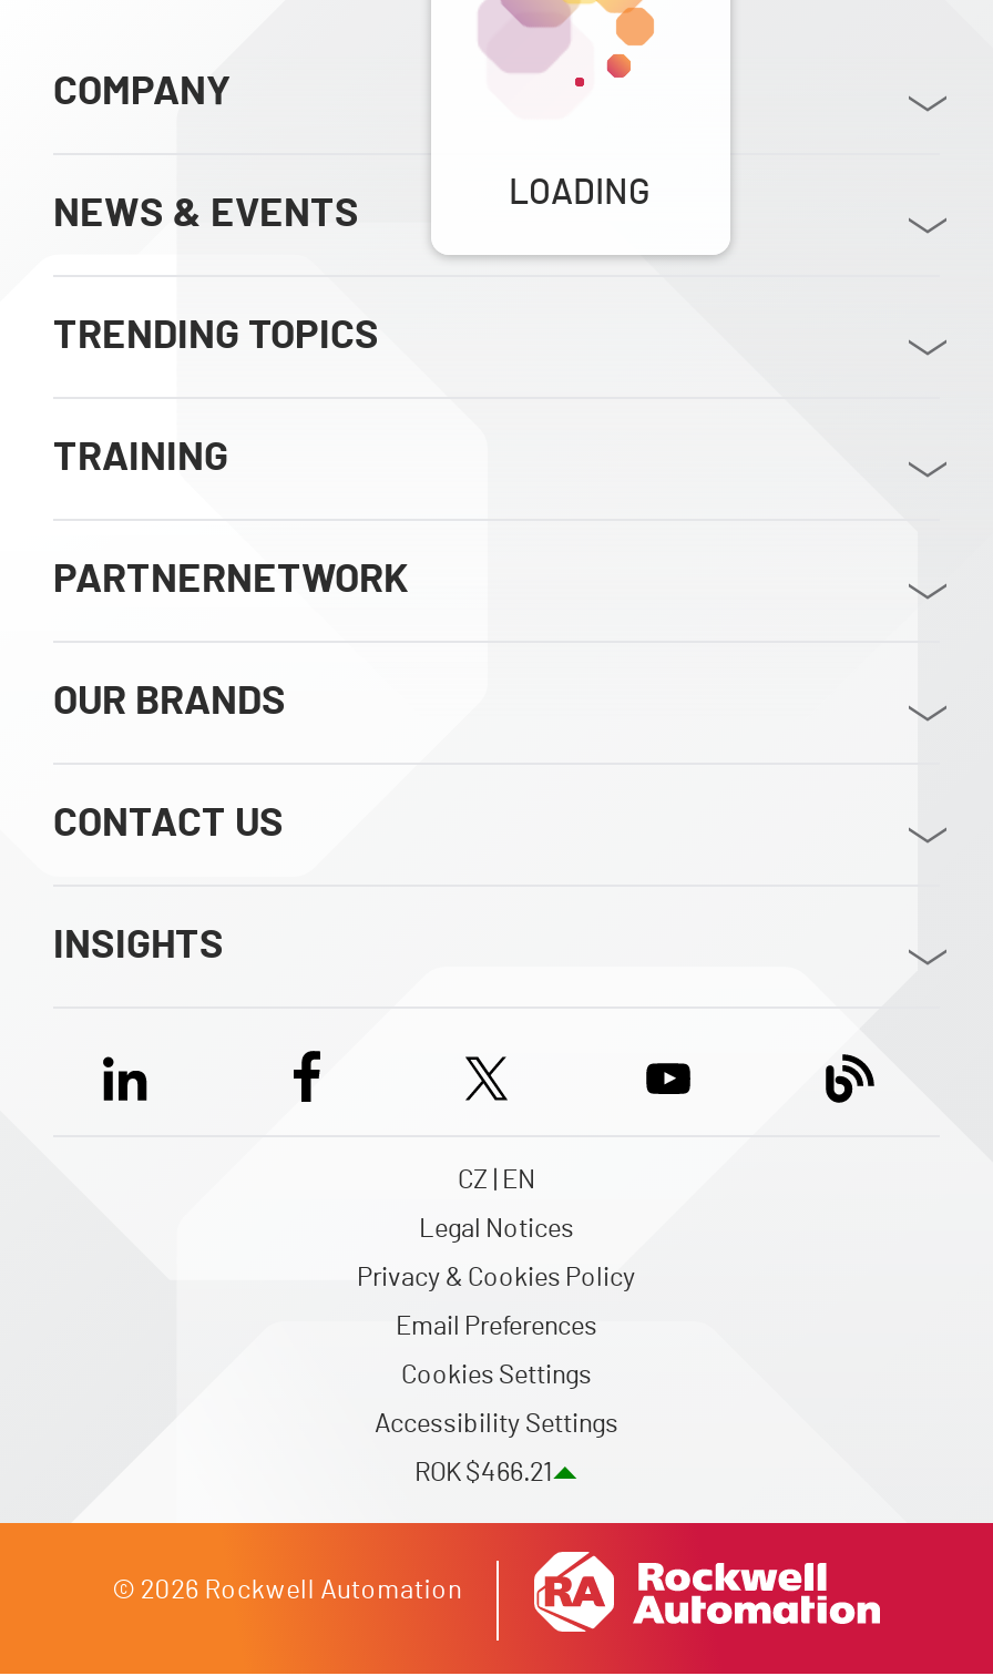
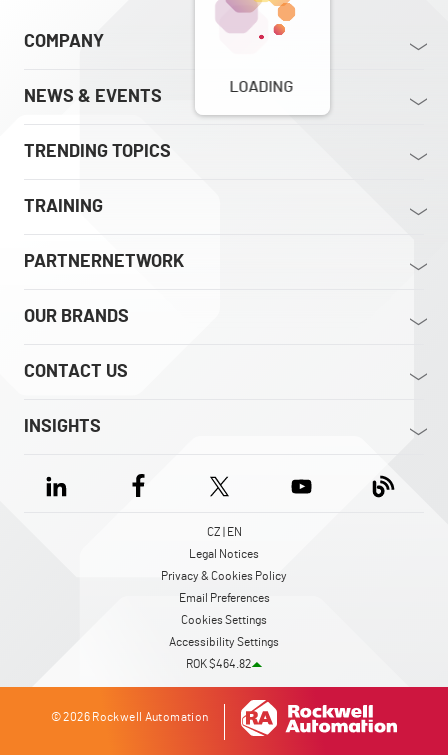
[414,1459,552,1485] ROK $466.21 -> [185,658,250,670] ROK $464.82

